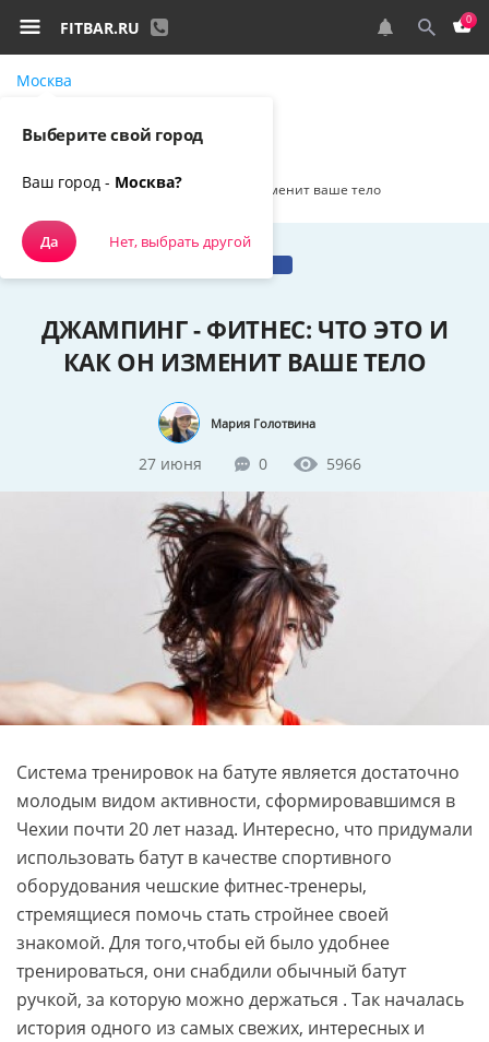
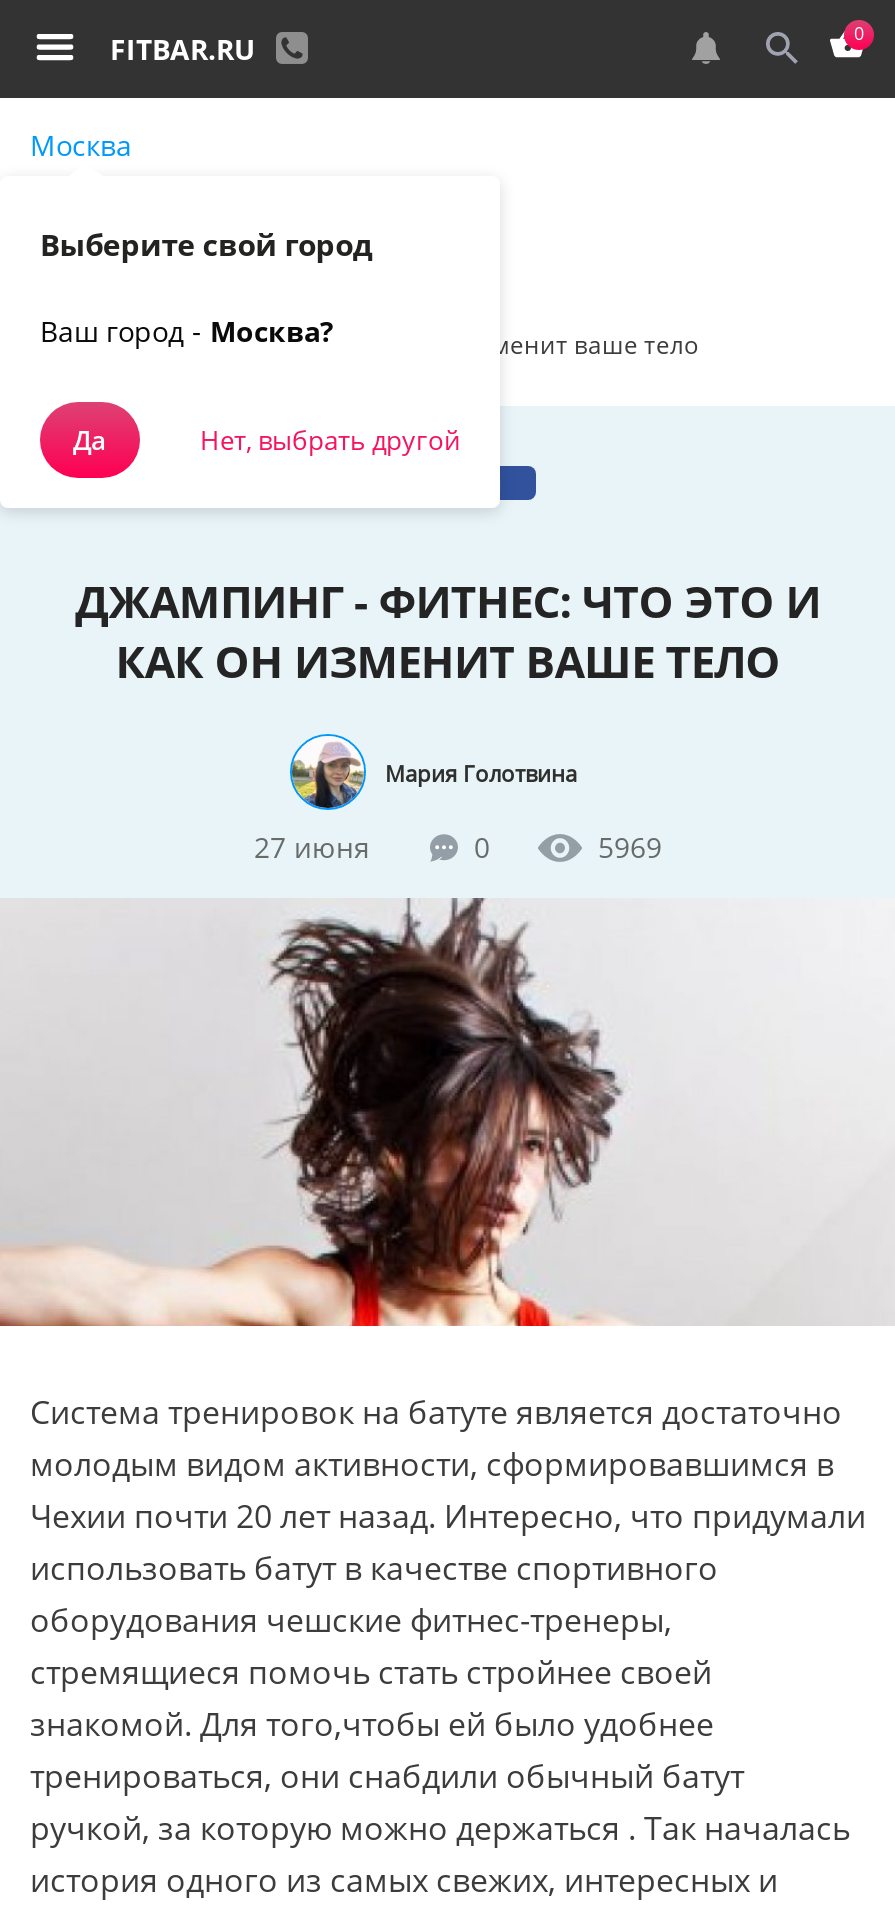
[326,454,361,475] 5966 -> [598,829,662,867] 5969

